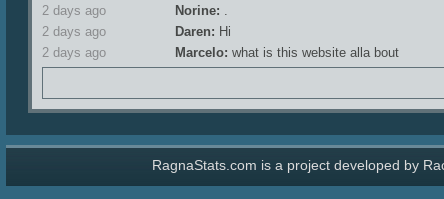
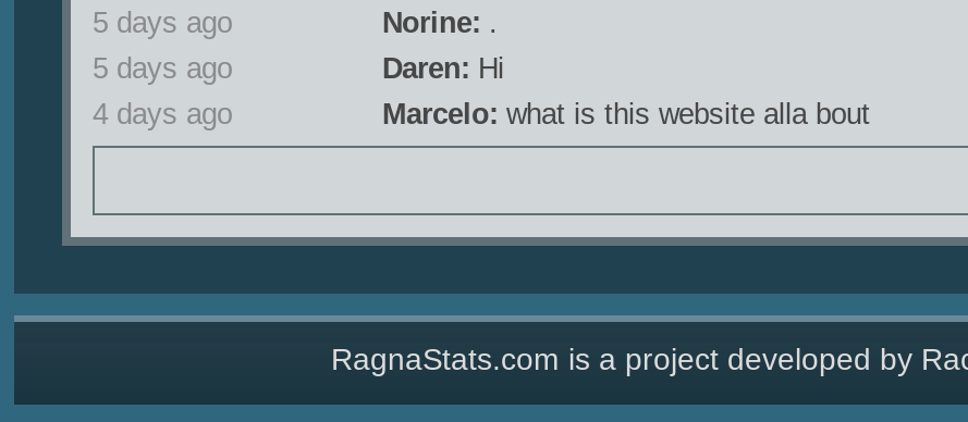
[42,3,106,18] 2 days ago -> [93,7,232,39] 5 days ago
[42,24,106,39] 2 days ago -> [93,52,232,85] 5 days ago
[42,45,106,60] 2 days ago -> [93,98,232,131] 4 days ago

